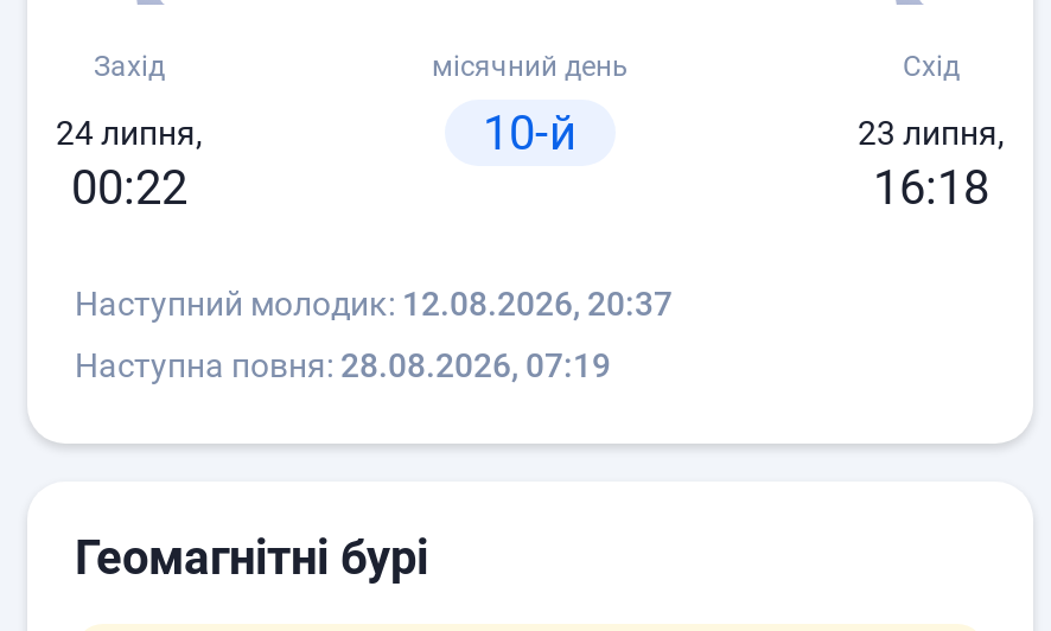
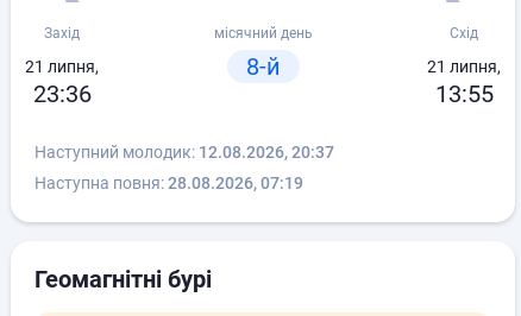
[56,114,203,152] 24 липня, -> [25,57,99,76] 21 липня,
[483,104,578,161] 10-й -> [246,52,280,81] 8-й
[858,114,1005,152] 23 липня, -> [427,57,501,76] 21 липня,
[71,159,187,216] 00:22 -> [33,80,91,108] 23:36
[873,159,989,216] 16:18 -> [435,80,493,108] 13:55

